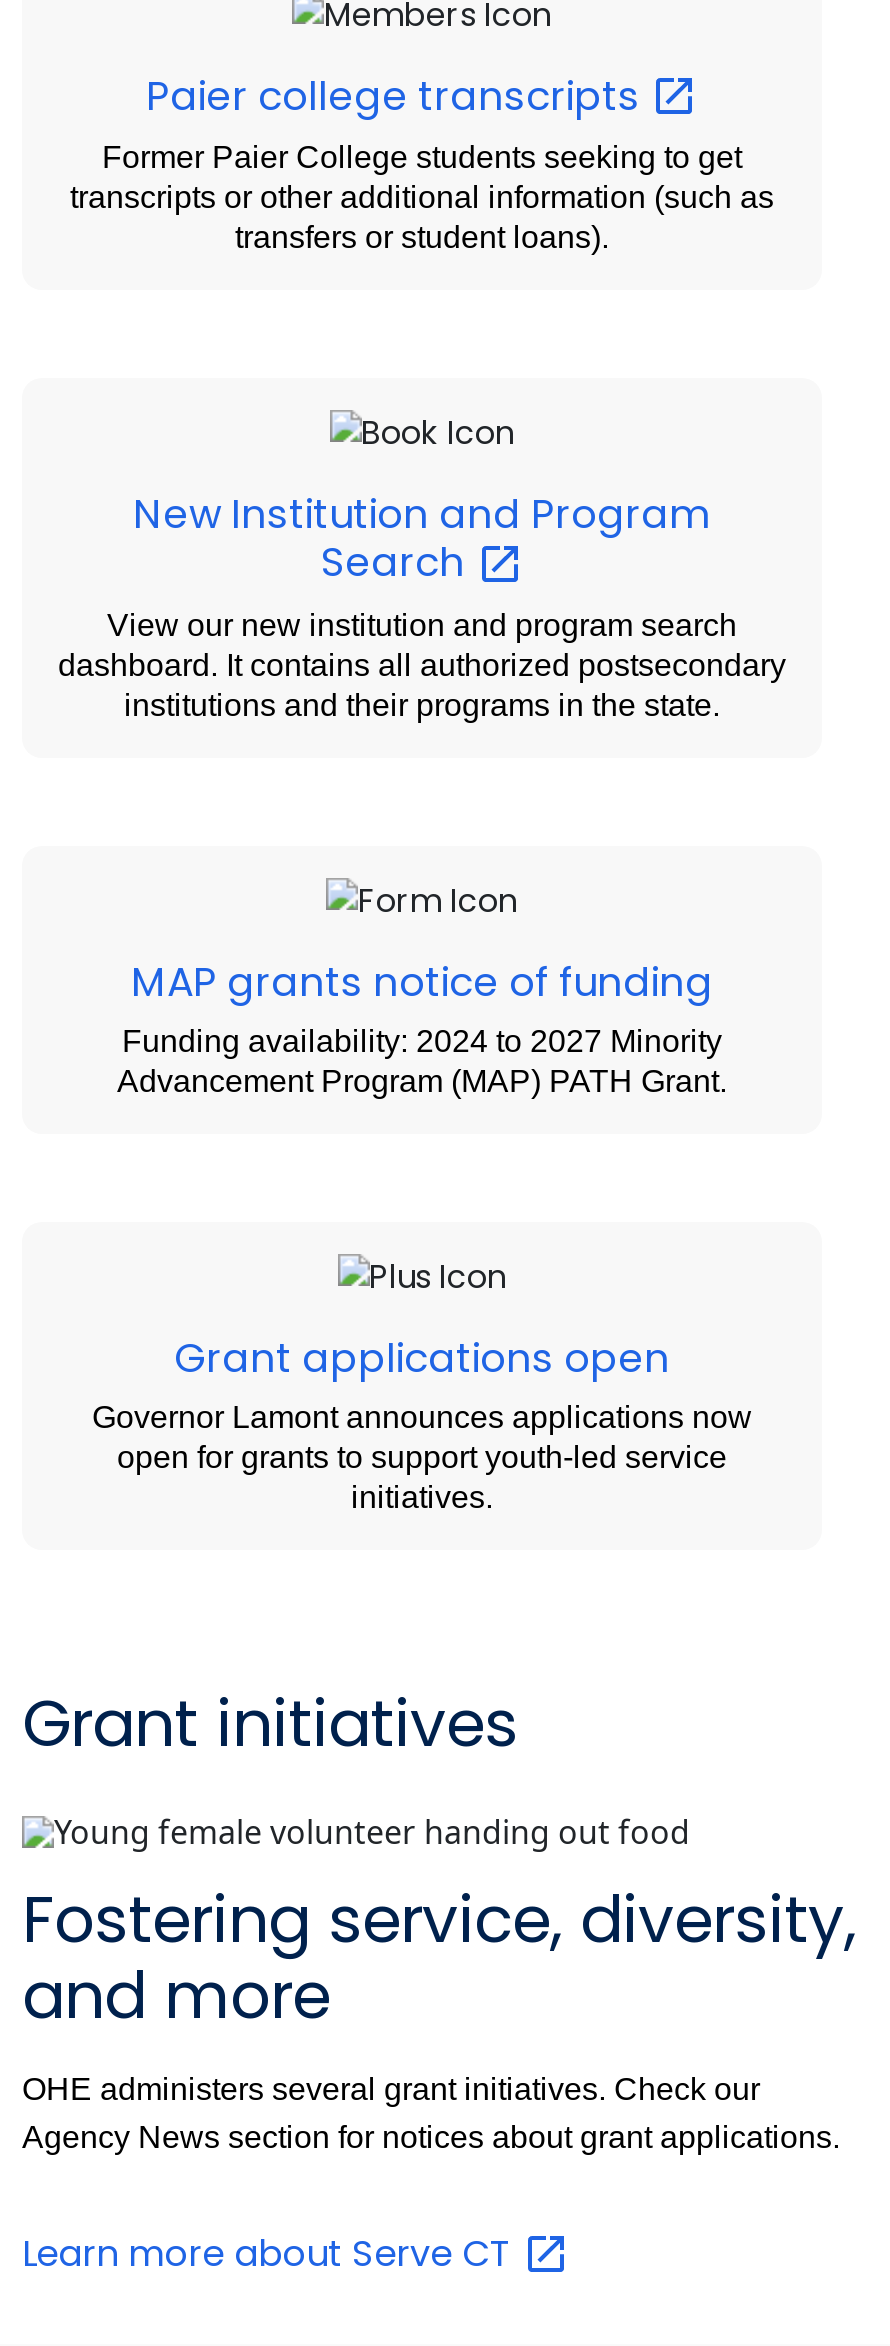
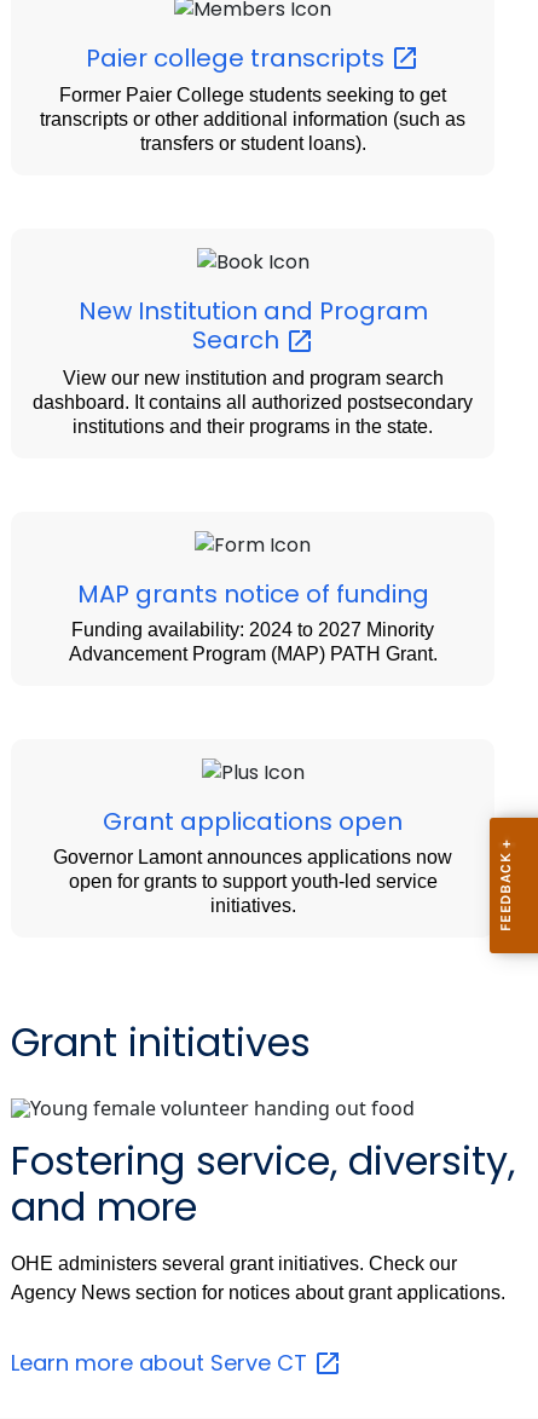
none -> [487,812,534,959] [image]

